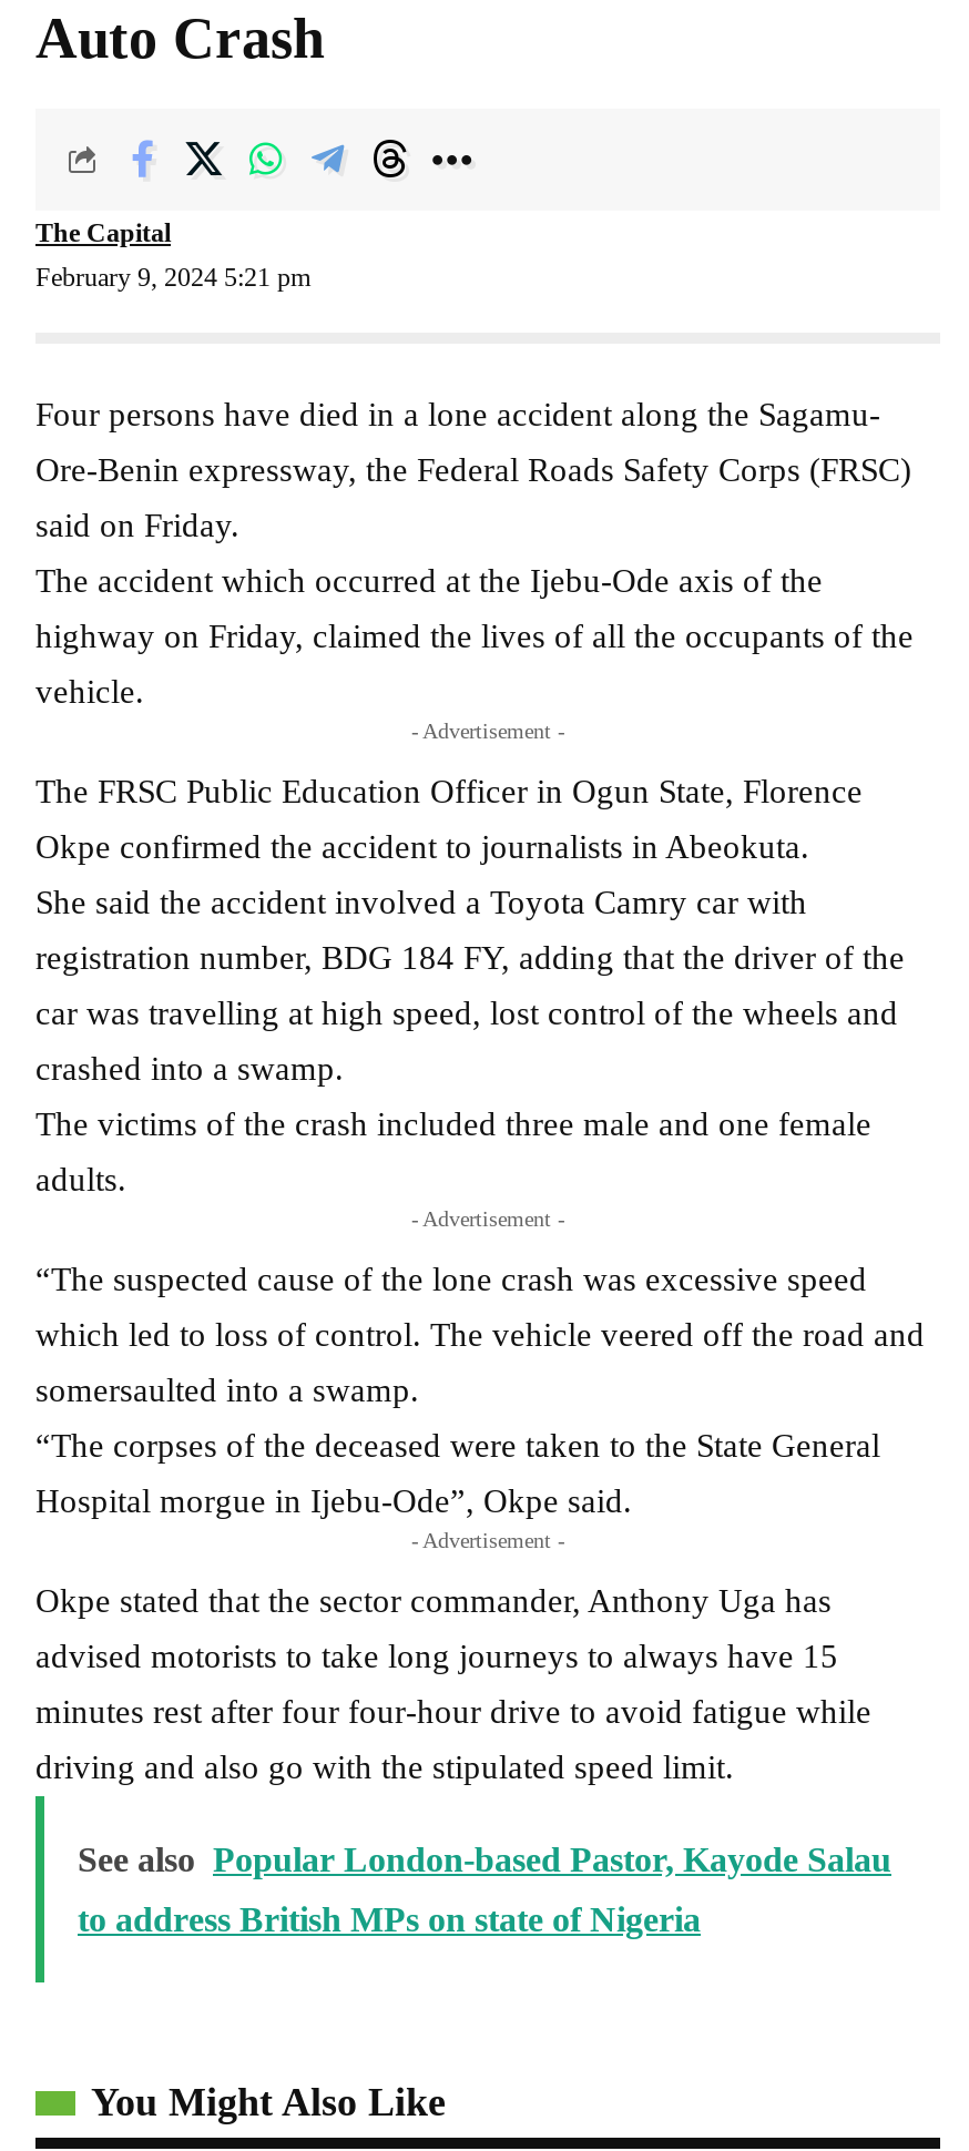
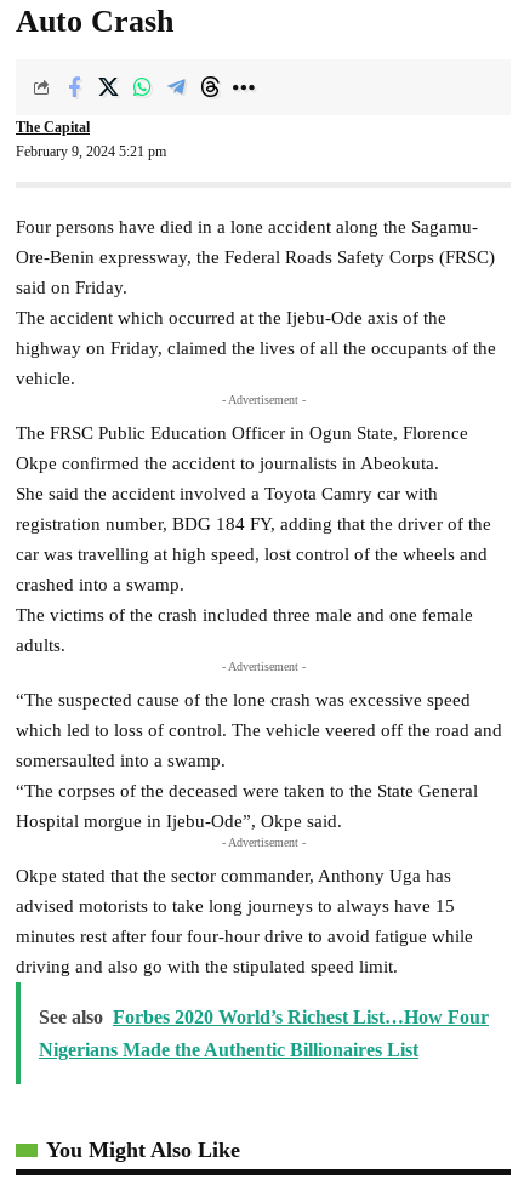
[78,1840,891,1877] See also Popular London-based Pastor, Kayode Salau -> [39,1006,489,1027] See also Forbes 2020 World’s Richest List…How Four
[78,1900,701,1937] to address British MPs on state of Nigeria -> [39,1039,418,1060] Nigerians Made the Authentic Billionaires List

